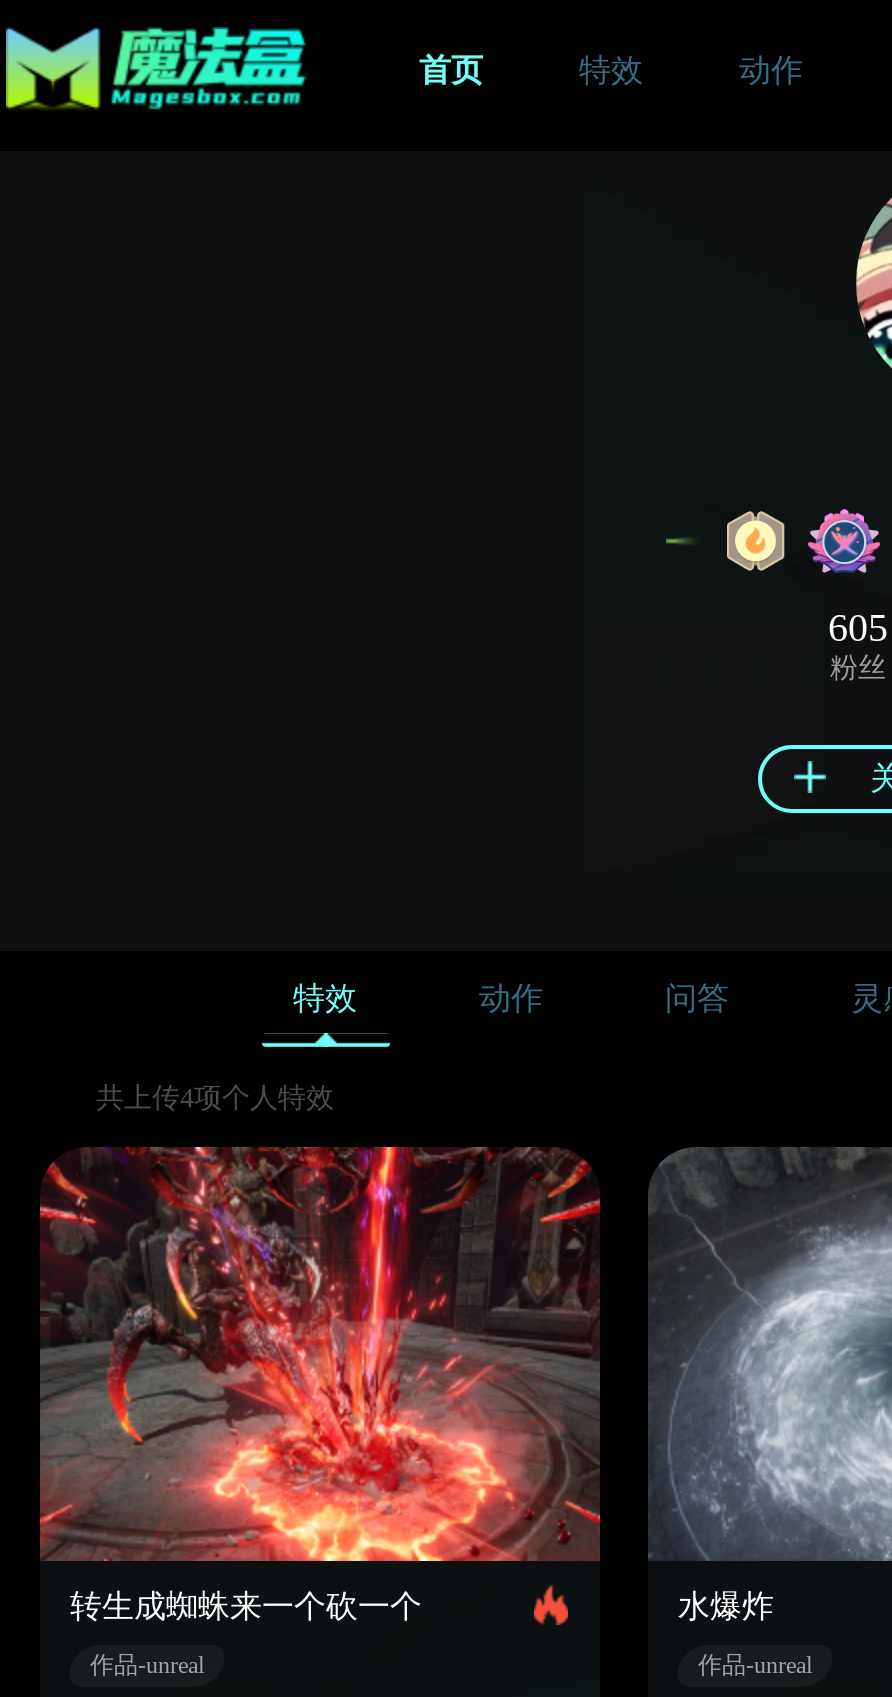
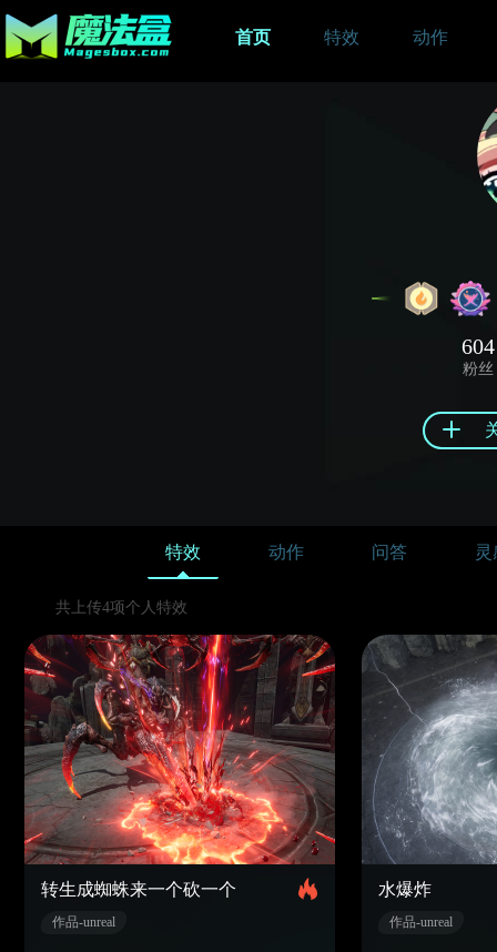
[828,605,888,649] 605 -> [461,334,495,358] 604

